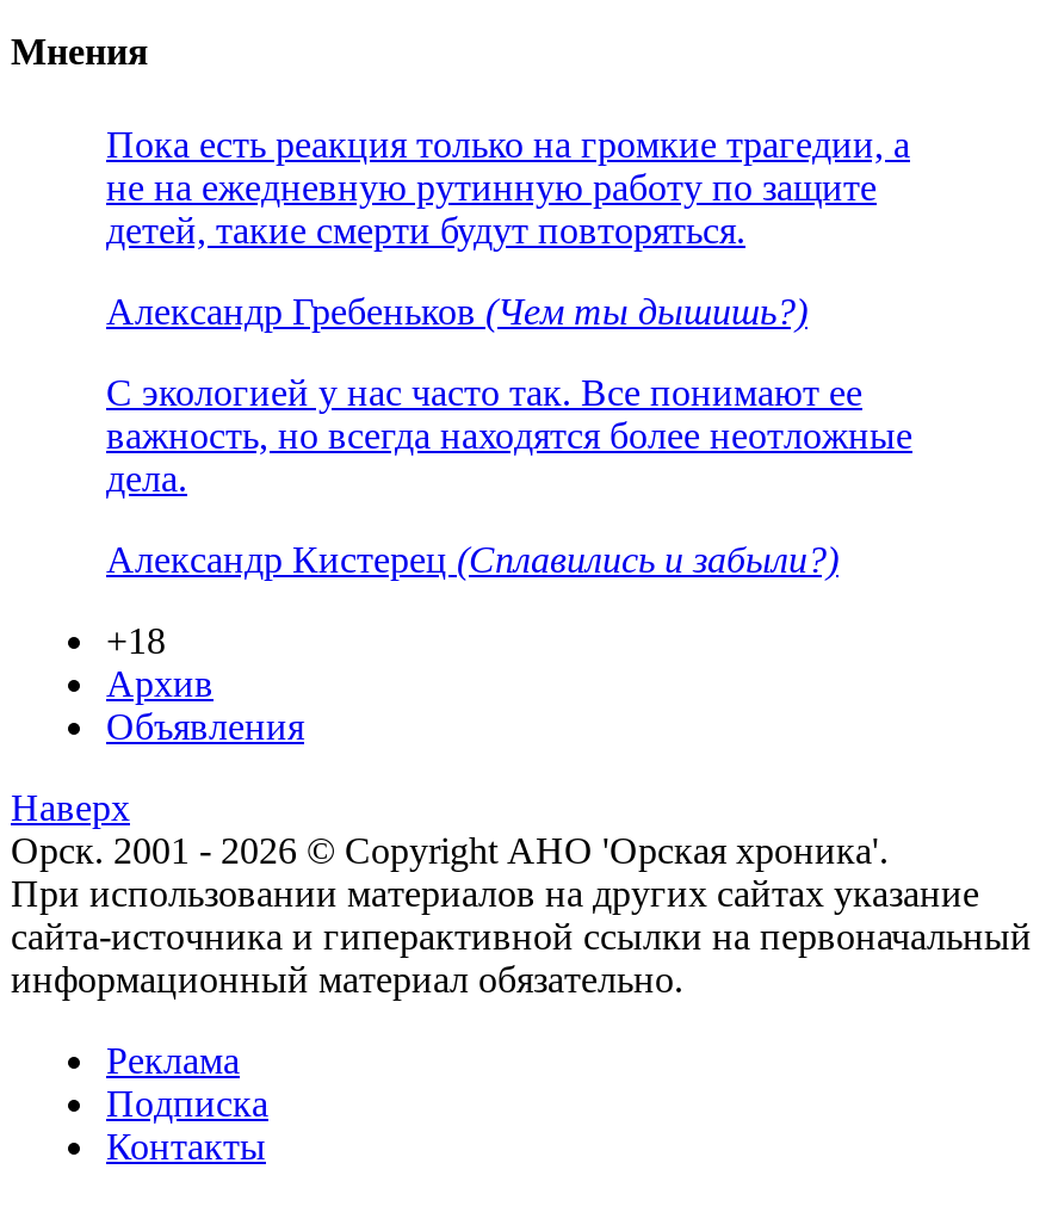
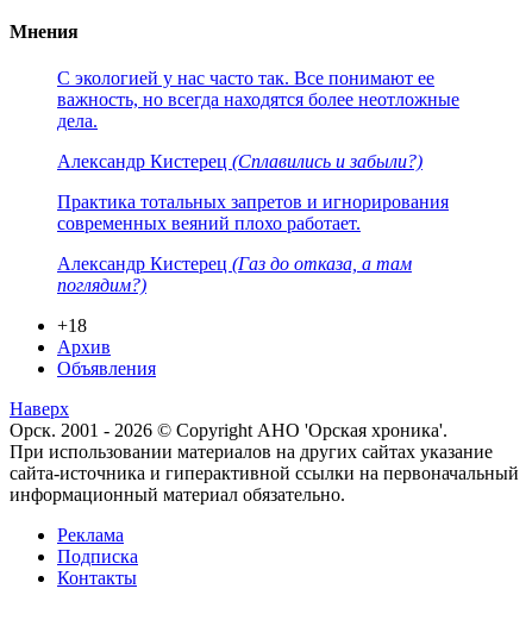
[106,125,910,332] Пока есть реакция только на громкие трагедии, а | не на ежедневную рутинную работу по защите | детей, такие смерти будут повторяться. | Александр Гребеньков (Чем ты дышишь?) -> none
moved [106,373,912,580] -> [57,68,459,172]: С экологией у нас часто так. Все понимают ее | важность, но всегда находятся более неотложные | дела. | Александр Кистерец (Сплавились и забыли?)
none -> [57,192,449,295] Практика тотальных запретов и игнорирования | современных веяний плохо работает. | Александр Кистерец (Газ до отказа, а там | поглядим?)

